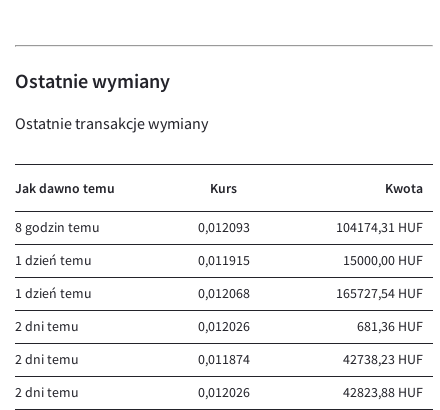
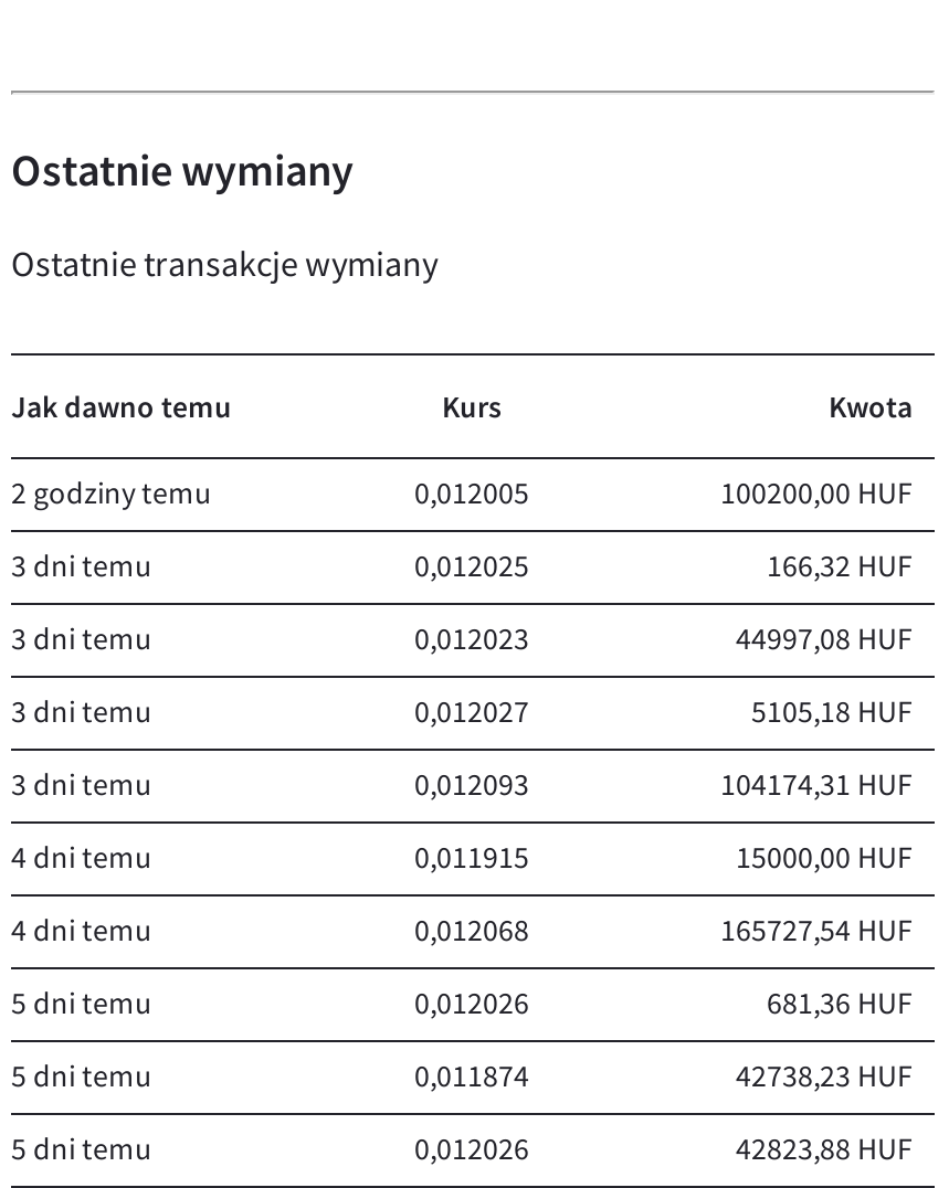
[15,219,100,236] 8 godzin temu -> [11,475,913,804] 2 godziny temu | 0,012005 | 100200,00 HUF | 3 dni temu | 0,012025 | 166,32 HUF | 3 dni temu | 0,012023 | 44997,08 HUF | 3 dni temu | 0,012027 | 5105,18 HUF | 3 dni temu
[15,252,92,269] 1 dzień temu -> [11,839,152,877] 4 dni temu
[15,285,92,302] 1 dzień temu -> [11,912,152,950] 4 dni temu
[15,318,79,335] 2 dni temu -> [11,985,152,1022] 5 dni temu
[15,351,79,368] 2 dni temu -> [11,1058,152,1095] 5 dni temu
[15,384,79,401] 2 dni temu -> [11,1131,152,1168] 5 dni temu

